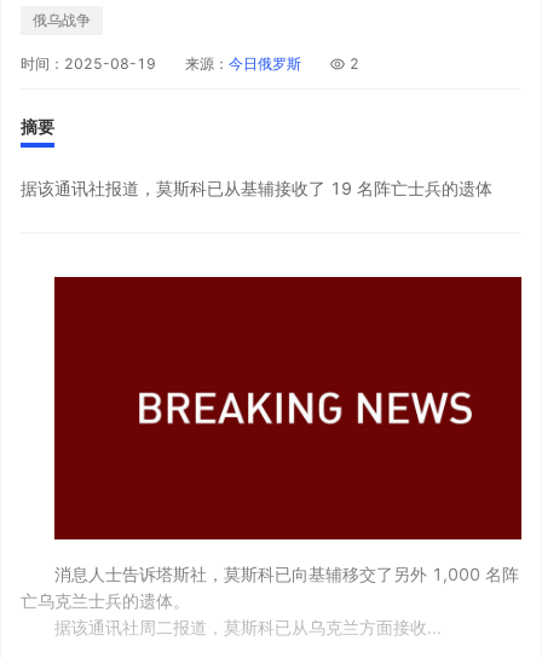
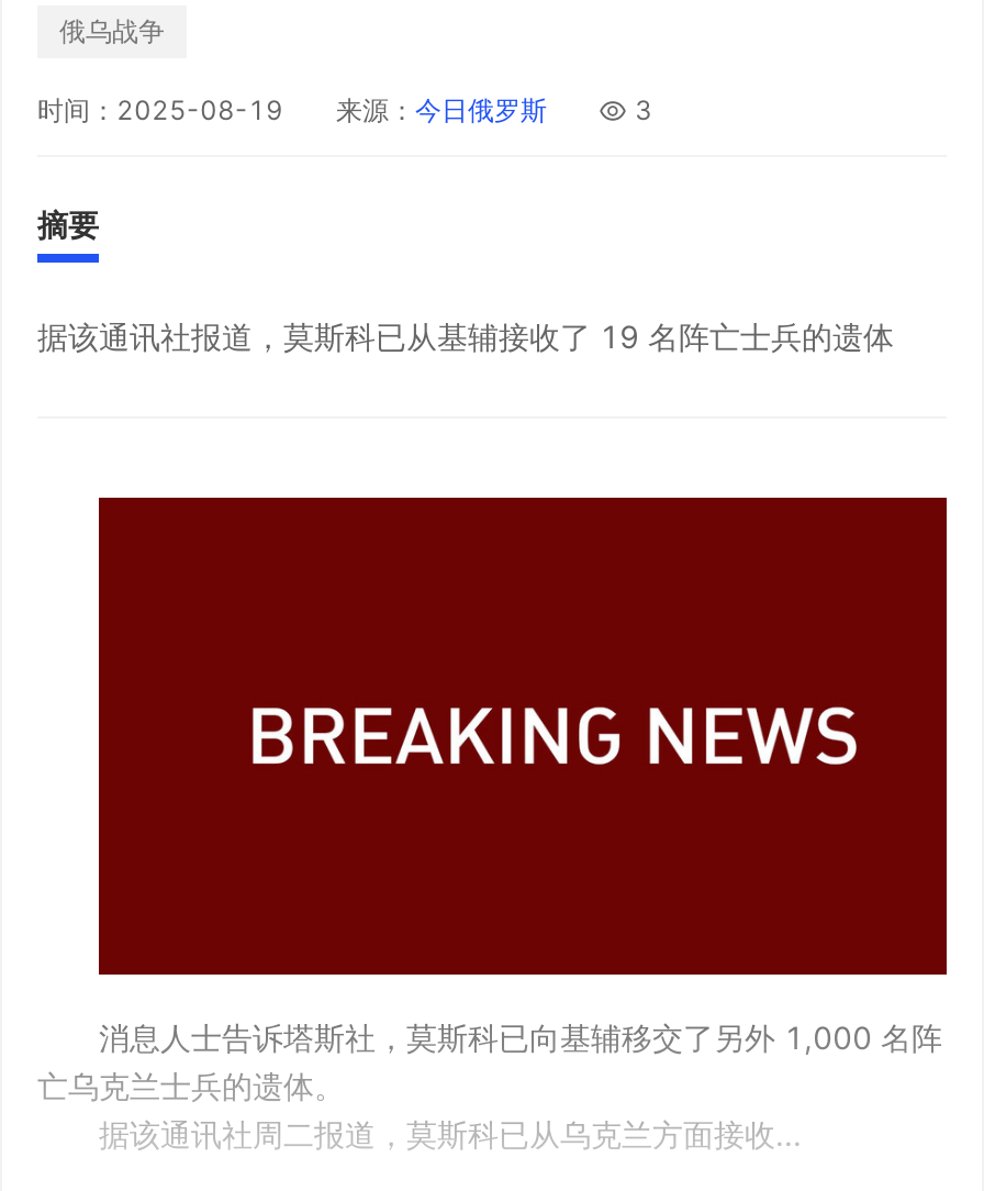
[350,54,359,73] 2 -> [635,93,652,126] 3

